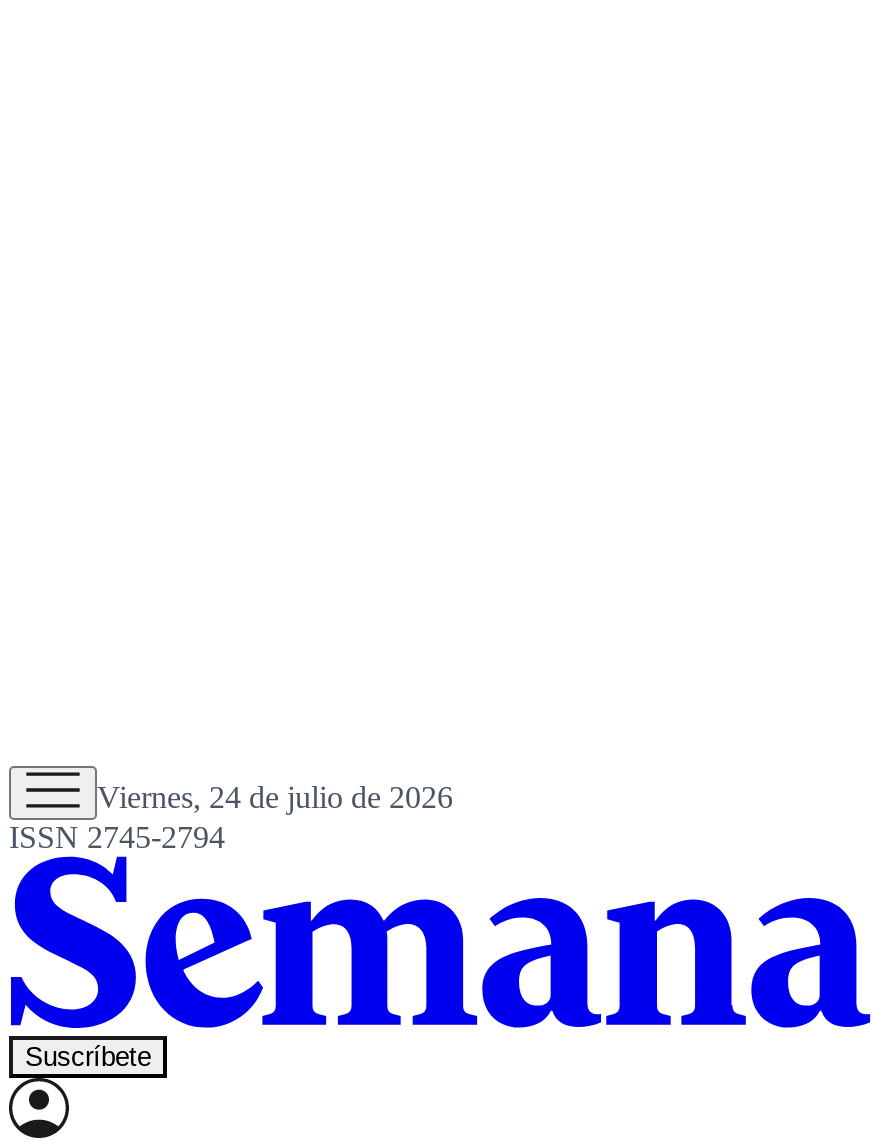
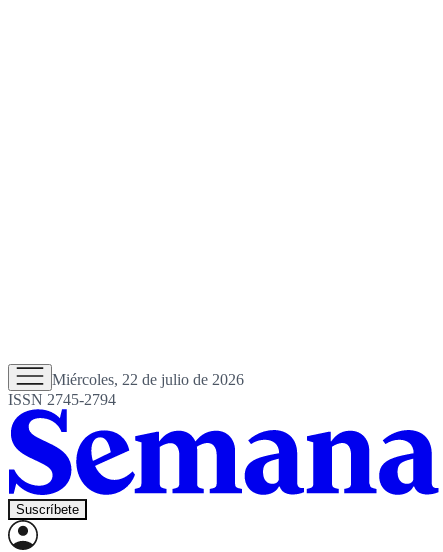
[97,780,453,814] Viernes, 24 de julio de 2026 -> [52,371,244,388] Miércoles, 22 de julio de 2026

